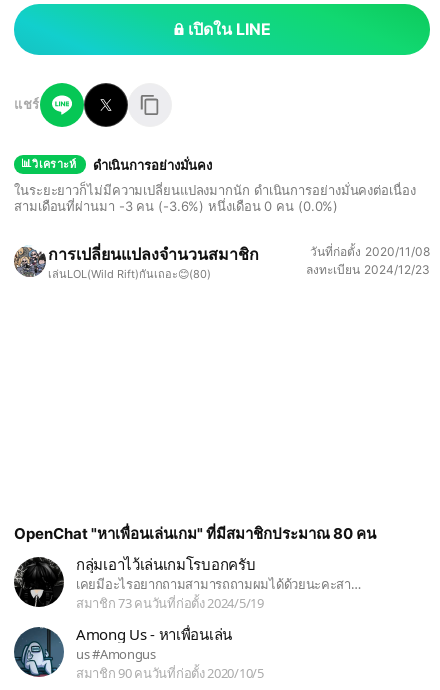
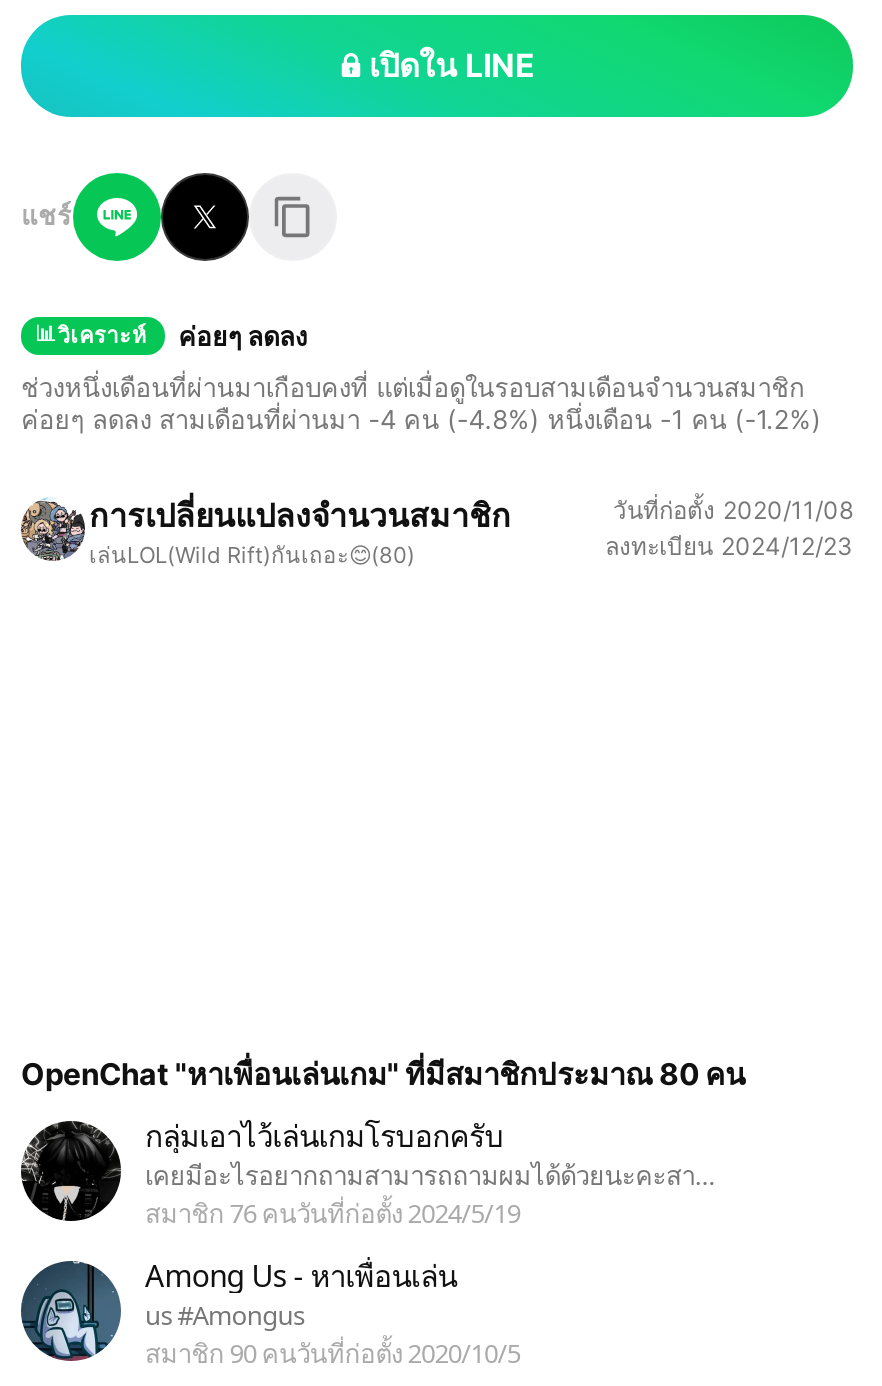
[93,156,212,172] ดำเนินการอย่างมั่นคง -> [178,320,307,352] ค่อยๆ ลดลง
[14,182,416,214] ในระยะยาวก็ไม่มีความเปลี่ยนแปลงมากนัก ดำเนินการอย่างมั่นคงต่อเนื่อง | สามเดือนที่ผ่านมา -3 คน (-3.6%) หนึ่งเดือน 0 คน (0.0%) -> [21,371,821,435] ช่วงหนึ่งเดือนที่ผ่านมาเกือบคงที่ แต่เมื่อดูในรอบสามเดือนจำนวนสมาชิก | ค่อยๆ ลดลง สามเดือนที่ผ่านมา -4 คน (-4.8%) หนึ่งเดือน -1 คน (-1.2%)
[76,594,264,612] สมาชิก 73 คนวันที่ก่อตั้ง 2024/5/19 -> [145,1195,520,1231] สมาชิก 76 คนวันที่ก่อตั้ง 2024/5/19

